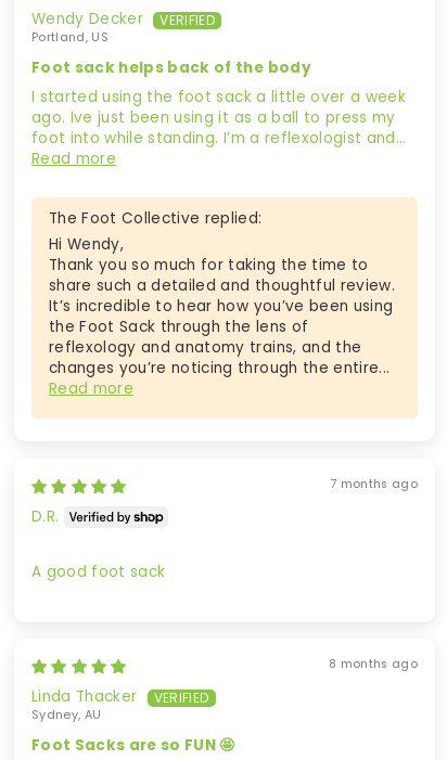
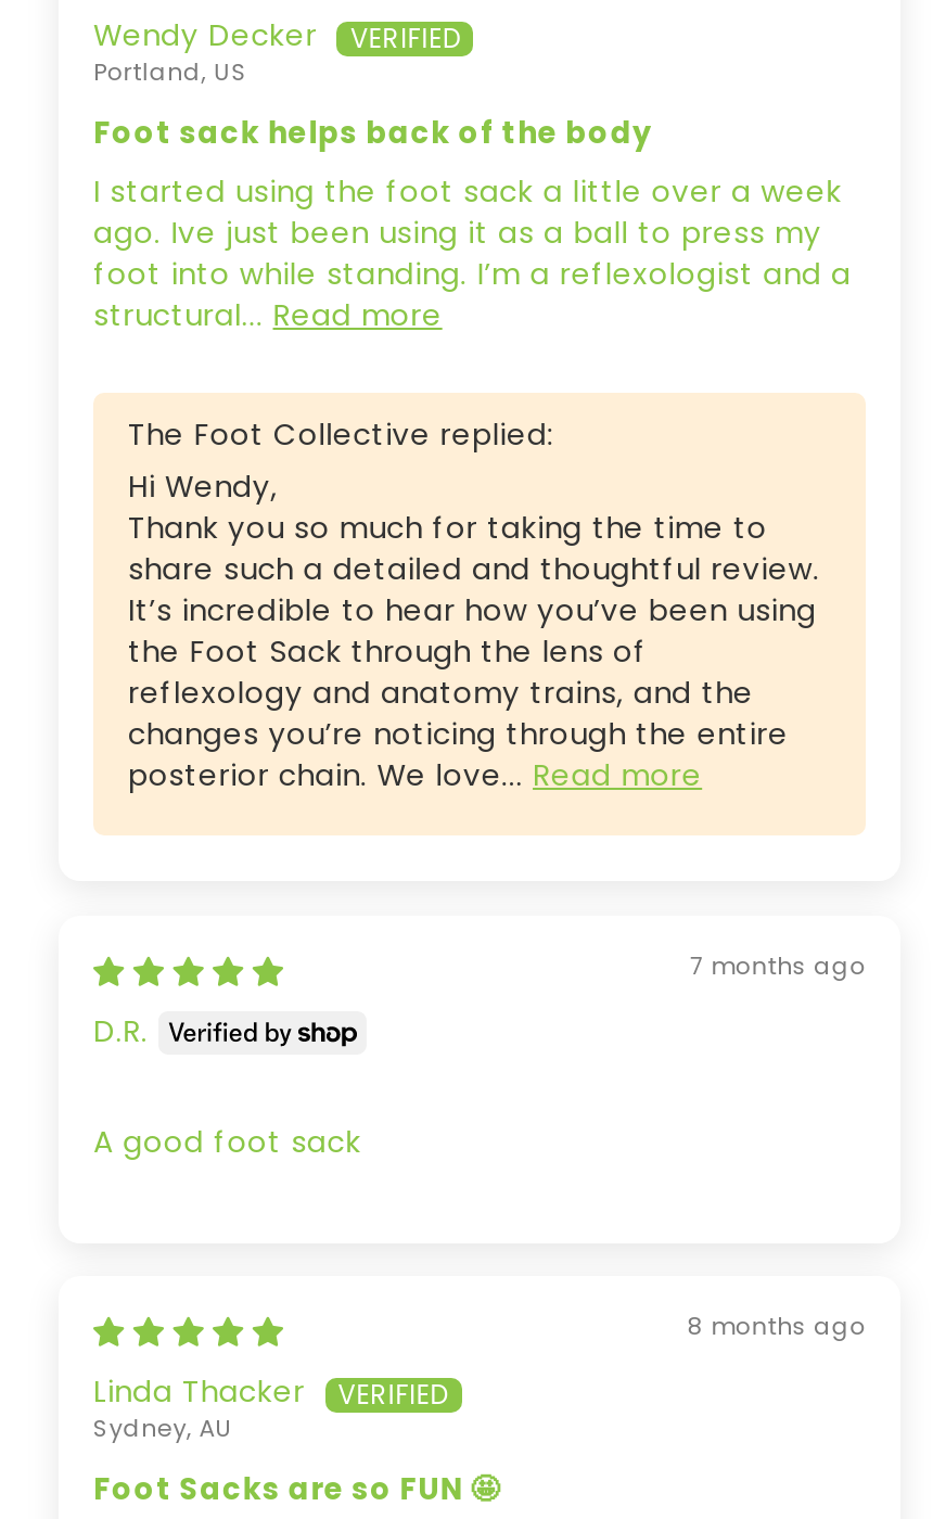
[31,127,407,169] foot into while standing. I’m a reflexologist and... | Read more -> [93,253,851,335] foot into while standing. I’m a reflexologist and a | structural... Read more
[49,357,390,399] changes you’re noticing through the entire... | Read more -> [128,713,788,796] changes you’re noticing through the entire | posterior chain. We love... Read more

